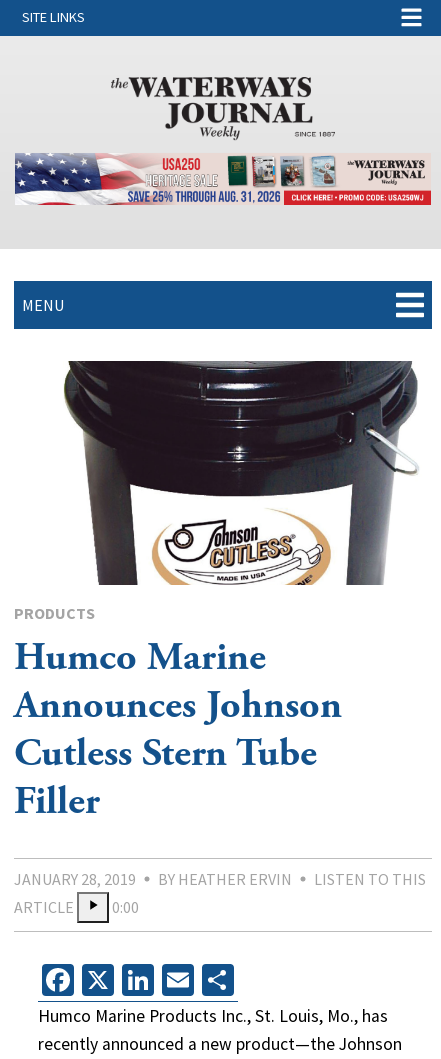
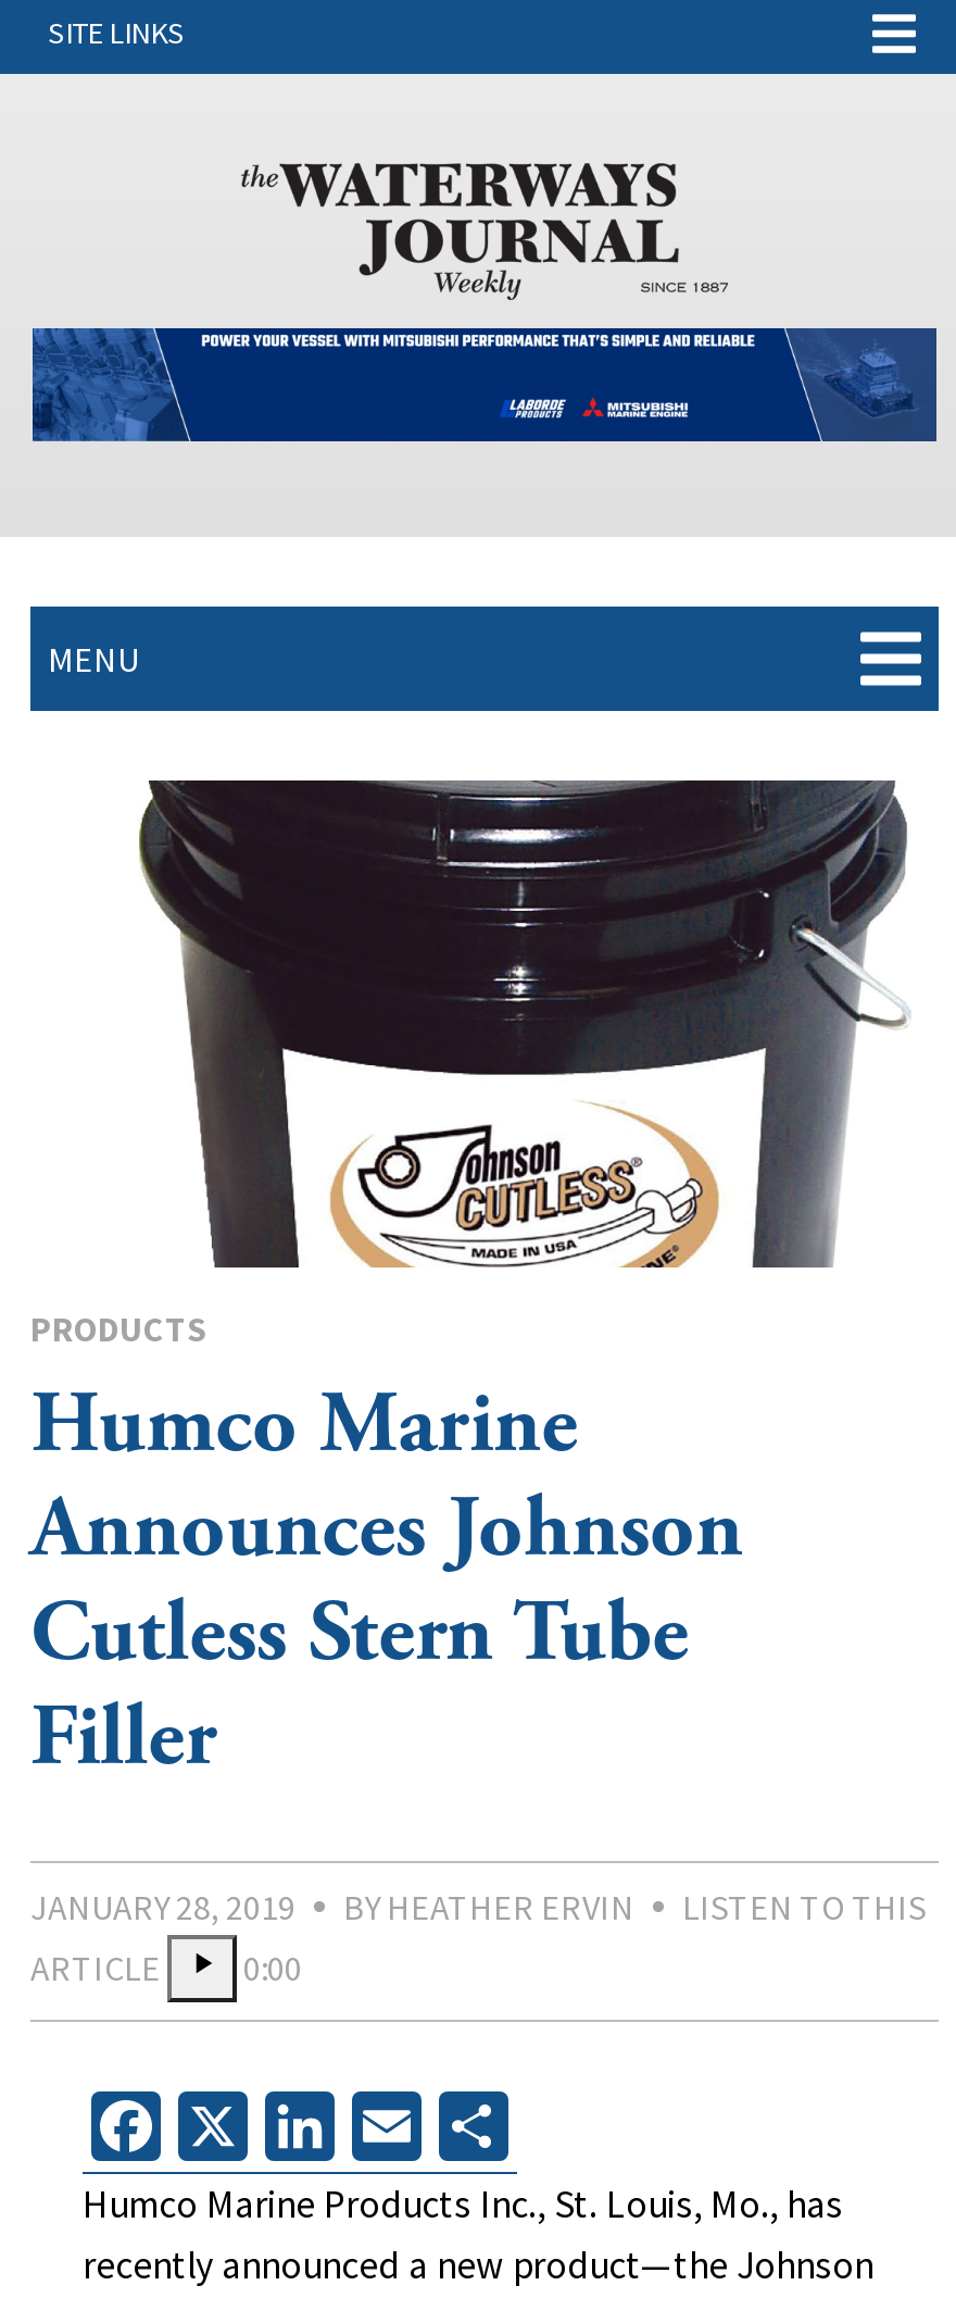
[15,153,432,206] [image] -> [30,326,939,444] [image]

